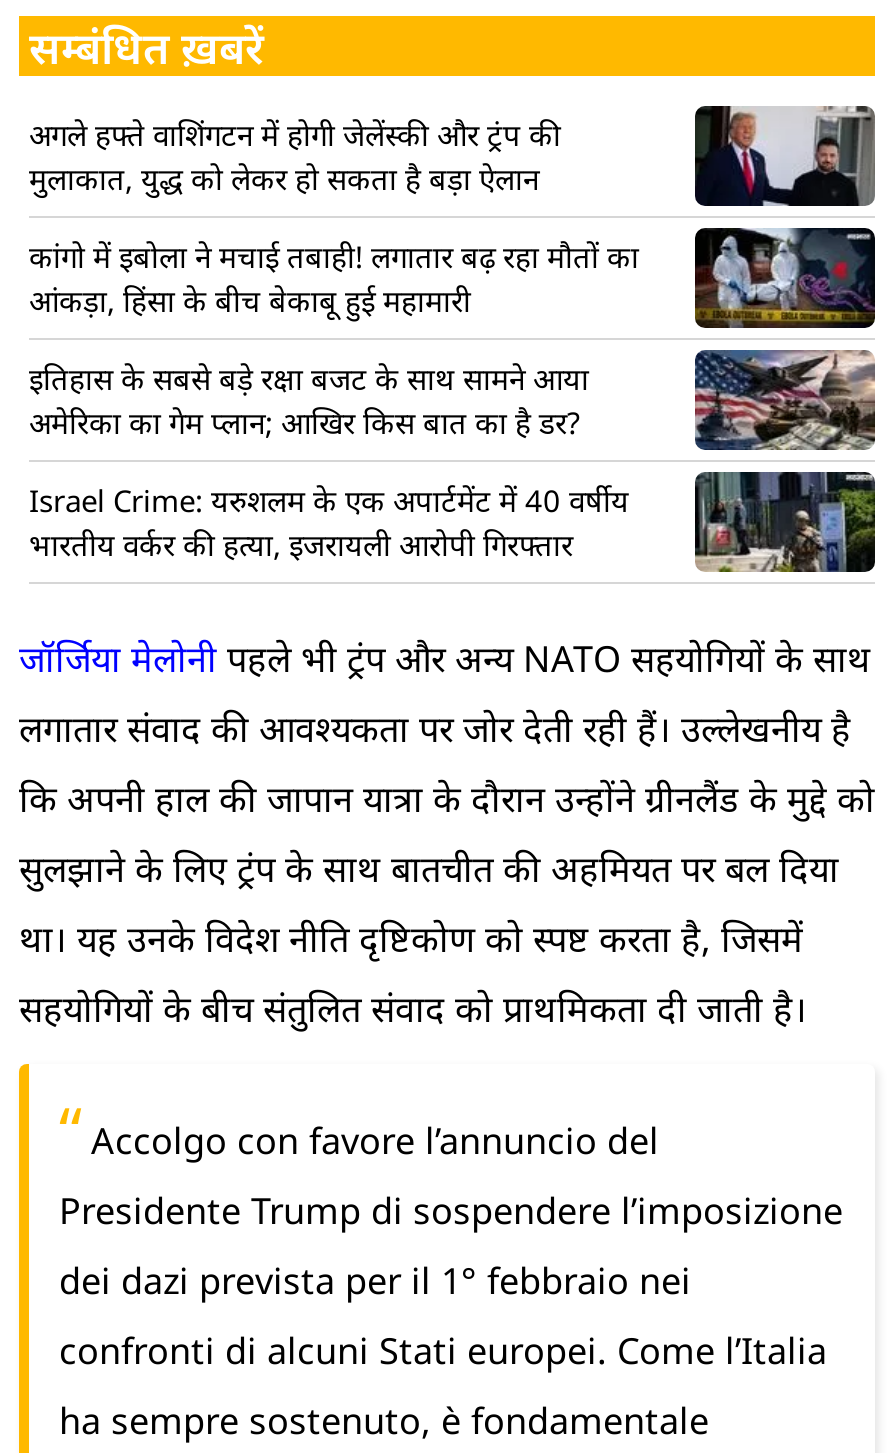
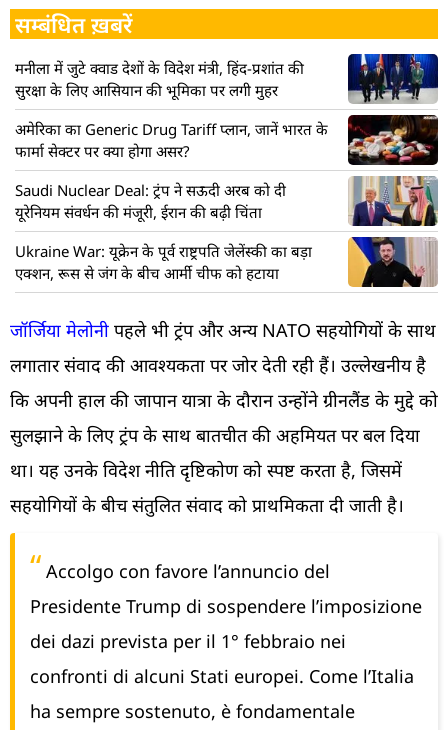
[29,114,561,198] अगले हफ्ते वाशिंगटन में होगी जेलेंस्की और ट्रंप की | मुलाकात, युद्ध को लेकर हो सकता है बड़ा ऐलान -> [15,58,304,100] मनीला में जुटे क्वाड देशों के विदेश मंत्री, हिंद-प्रशांत की | सुरक्षा के लिए आसियान की भूमिका पर लगी मुहर
[695,104,877,208] [image] -> [348,53,439,104] [image]
[29,226,875,328] [image] | कांगो में इबोला ने मचाई तबाही! लगातार बढ़ रहा मौतों का | आंकड़ा, हिंसा के बीच बेकाबू हुई महामारी -> [15,114,438,165] [image] | अमेरिका का Generic Drug Tariff प्लान, जानें भारत के | फार्मा सेक्टर पर क्या होगा असर?
[29,358,589,442] इतिहास के सबसे बड़े रक्षा बजट के साथ सामने आया | अमेरिका का गेम प्लान; आखिर किस बात का है डर? -> [15,180,286,222] Saudi Nuclear Deal: ट्रंप ने सऊदी अरब को दी | यूरेनियम संवर्धन की मंजूरी, ईरान की बढ़ी चिंता
[693,348,875,450] [image] -> [348,176,438,226] [image]
[29,470,875,574] [image] | Israel Crime: यरुशलम के एक अपार्टमेंट में 40 वर्षीय | भारतीय वर्कर की हत्या, इजरायली आरोपी गिरफ्तार -> [15,236,437,288] [image] | Ukraine War: यूक्रेन के पूर्व राष्ट्रपति जेलेंस्की का बड़ा | एक्शन, रूस से जंग के बीच आर्मी चीफ को हटाया

